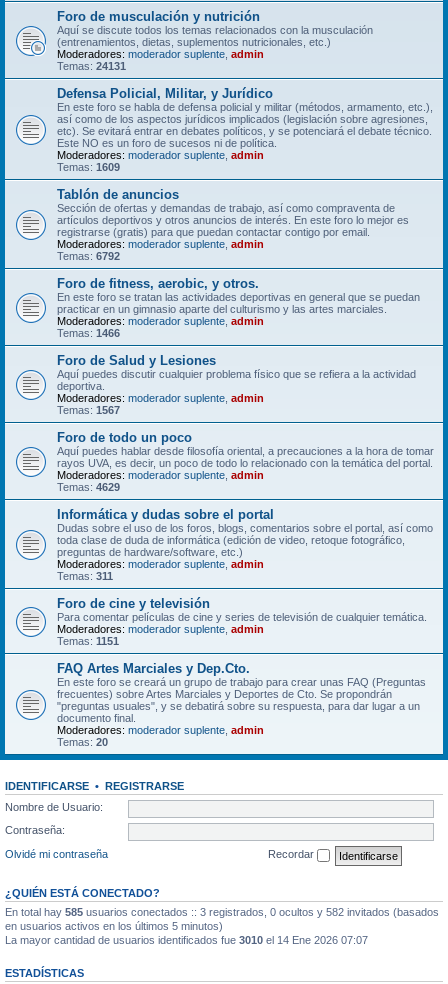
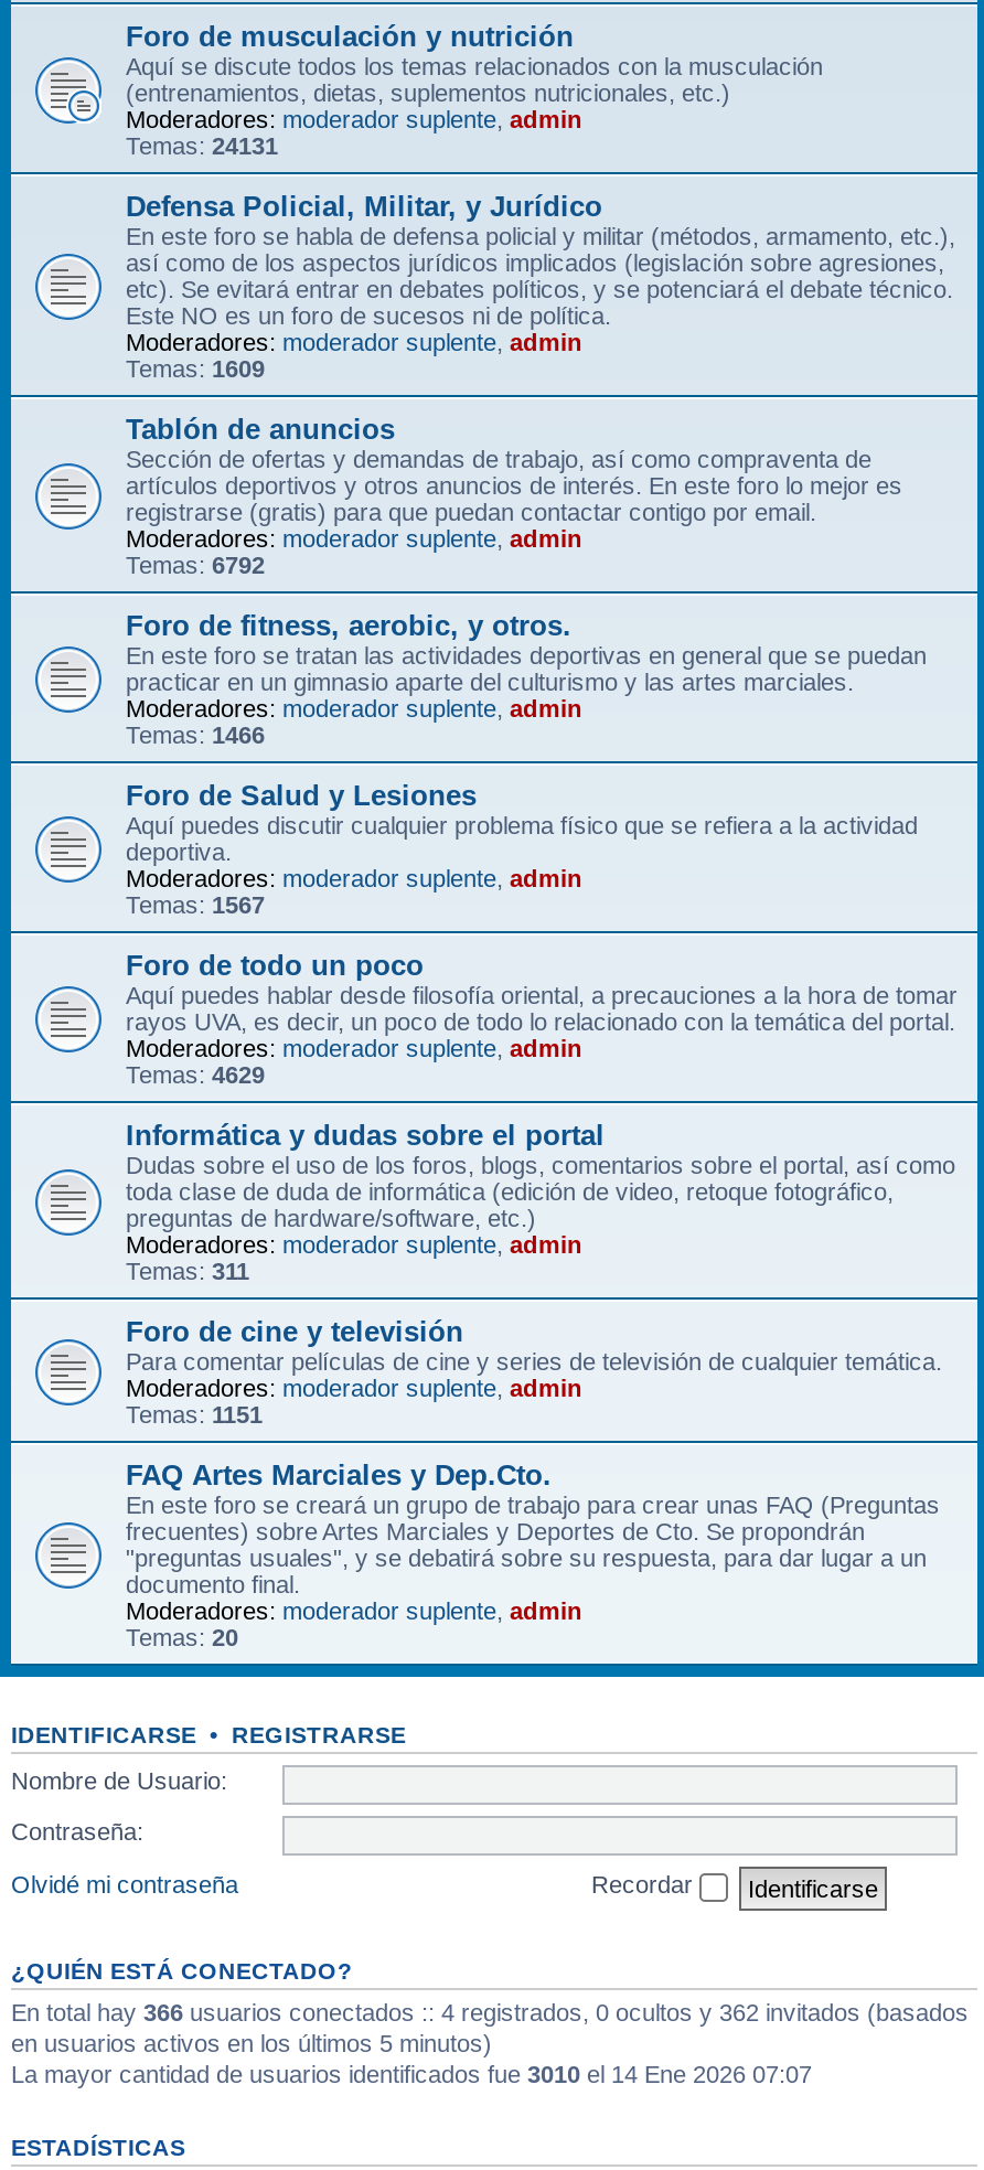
[5,906,439,918] En total hay 585 usuarios conectados :: 3 registrados, 0 ocultos y 582 invitados (basados -> [11,1999,969,2025] En total hay 366 usuarios conectados :: 4 registrados, 0 ocultos y 362 invitados (basados

